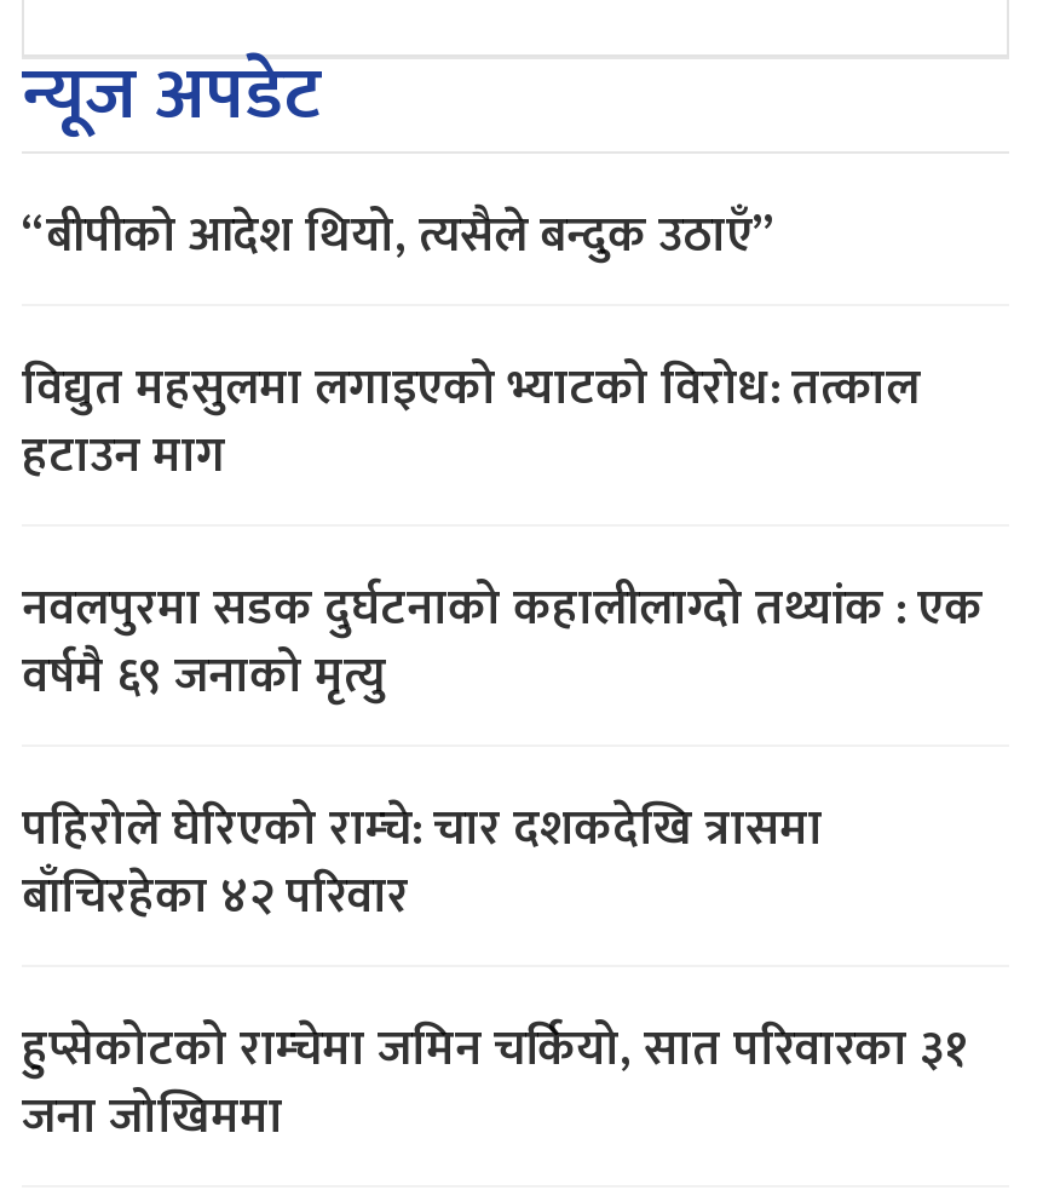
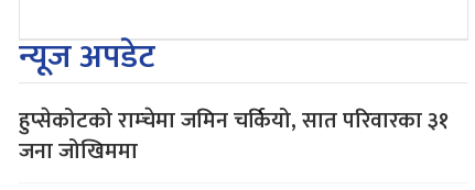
[22,194,983,937] “बीपीको आदेश थियो, त्यसैले बन्दुक उठाएँ” | विद्युत महसुलमा लगाइएको भ्याटको विरोध: तत्काल | हटाउन माग | नवलपुरमा सडक दुर्घटनाको कहालीलाग्दो तथ्यांक : एक | वर्षमै ६९ जनाको मृत्यु | पहिरोले घेरिएको राम्चे: चार दशकदेखि त्रासमा | बाँचिरहेका ४२ परिवार -> none

